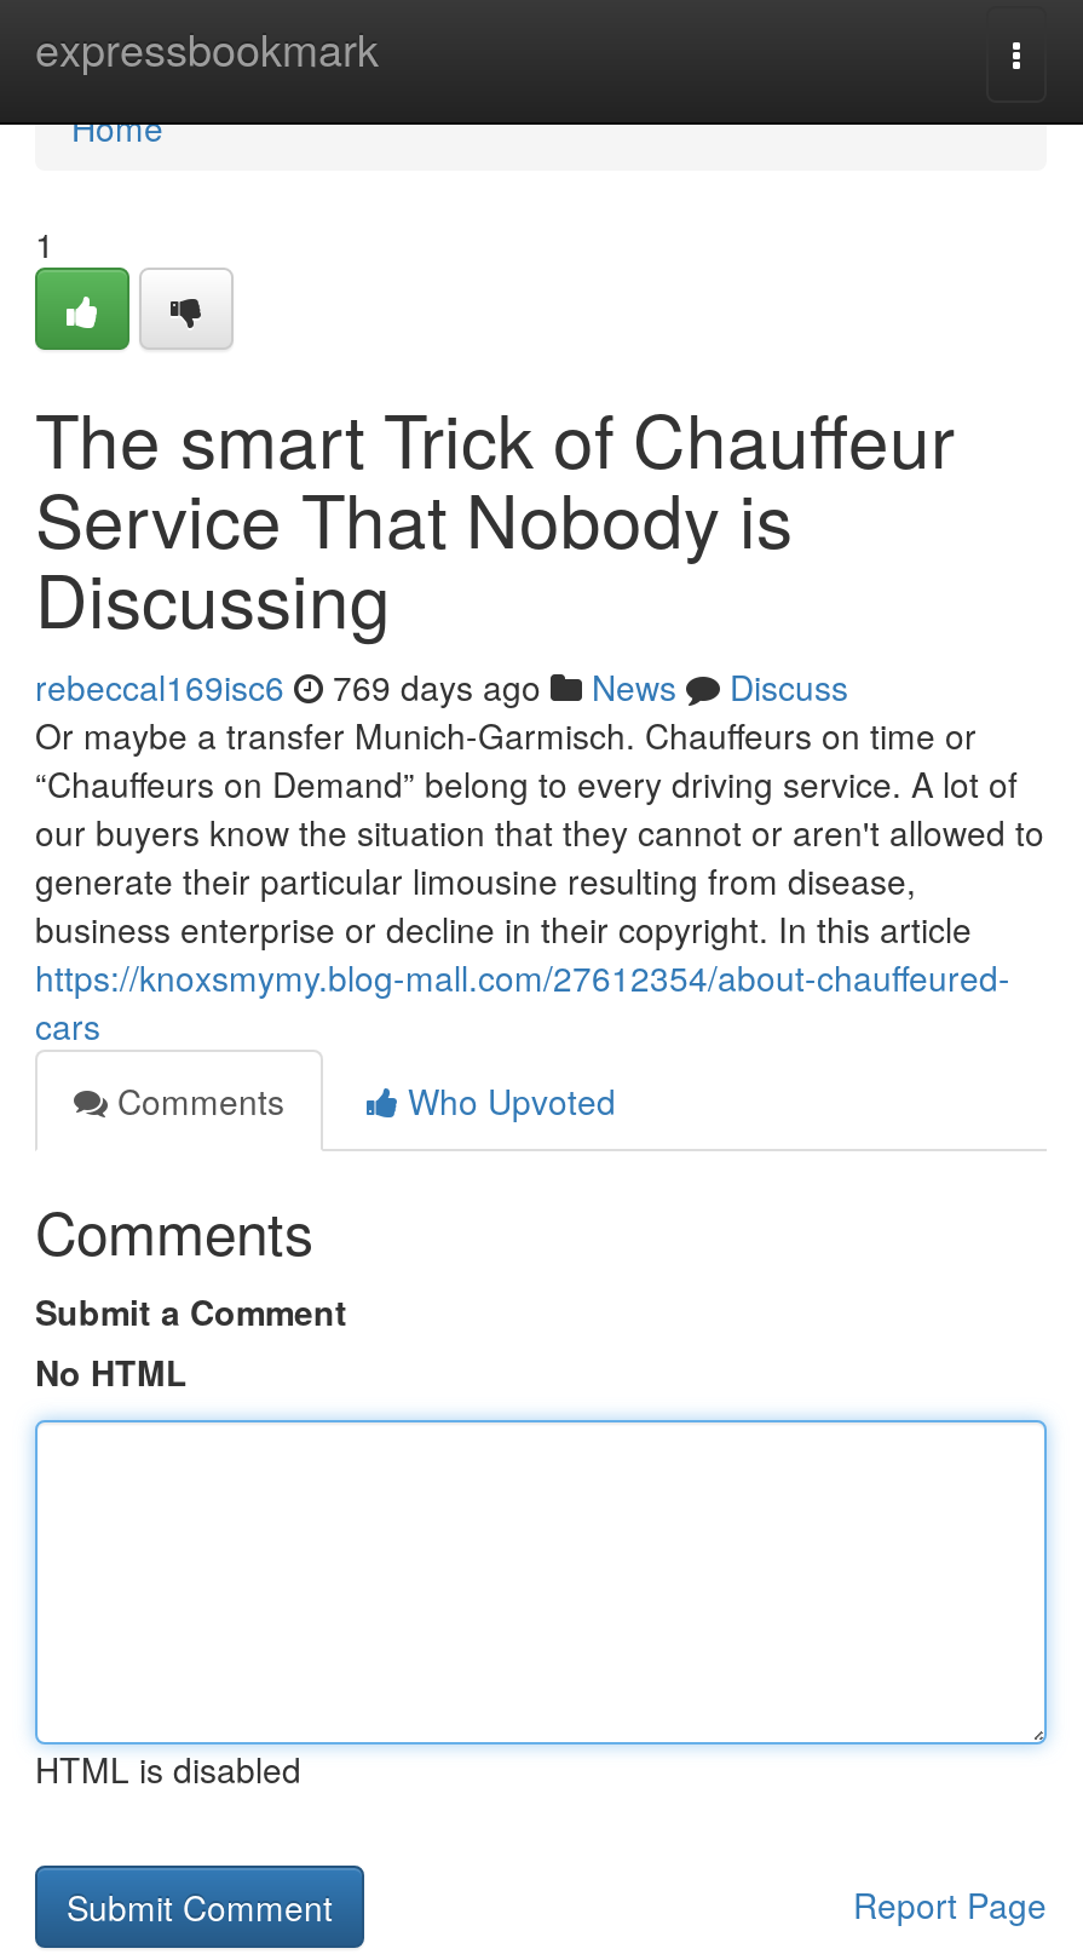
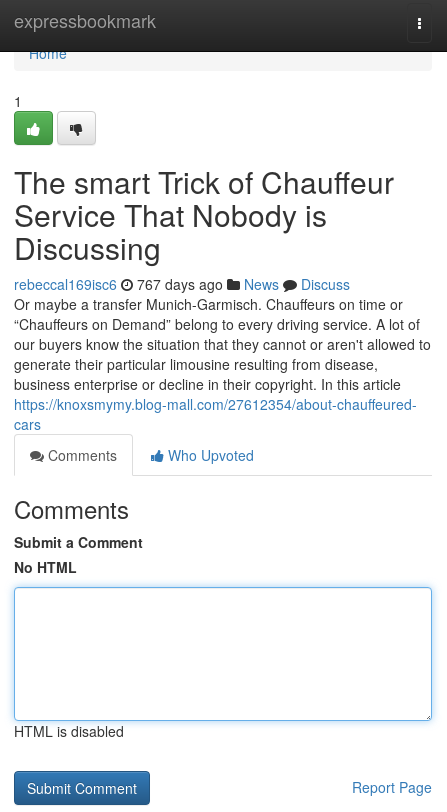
[35,662,848,711] rebeccal169isc6 769 days ago News Discuss -> [14,274,350,294] rebeccal169isc6 767 days ago News Discuss

